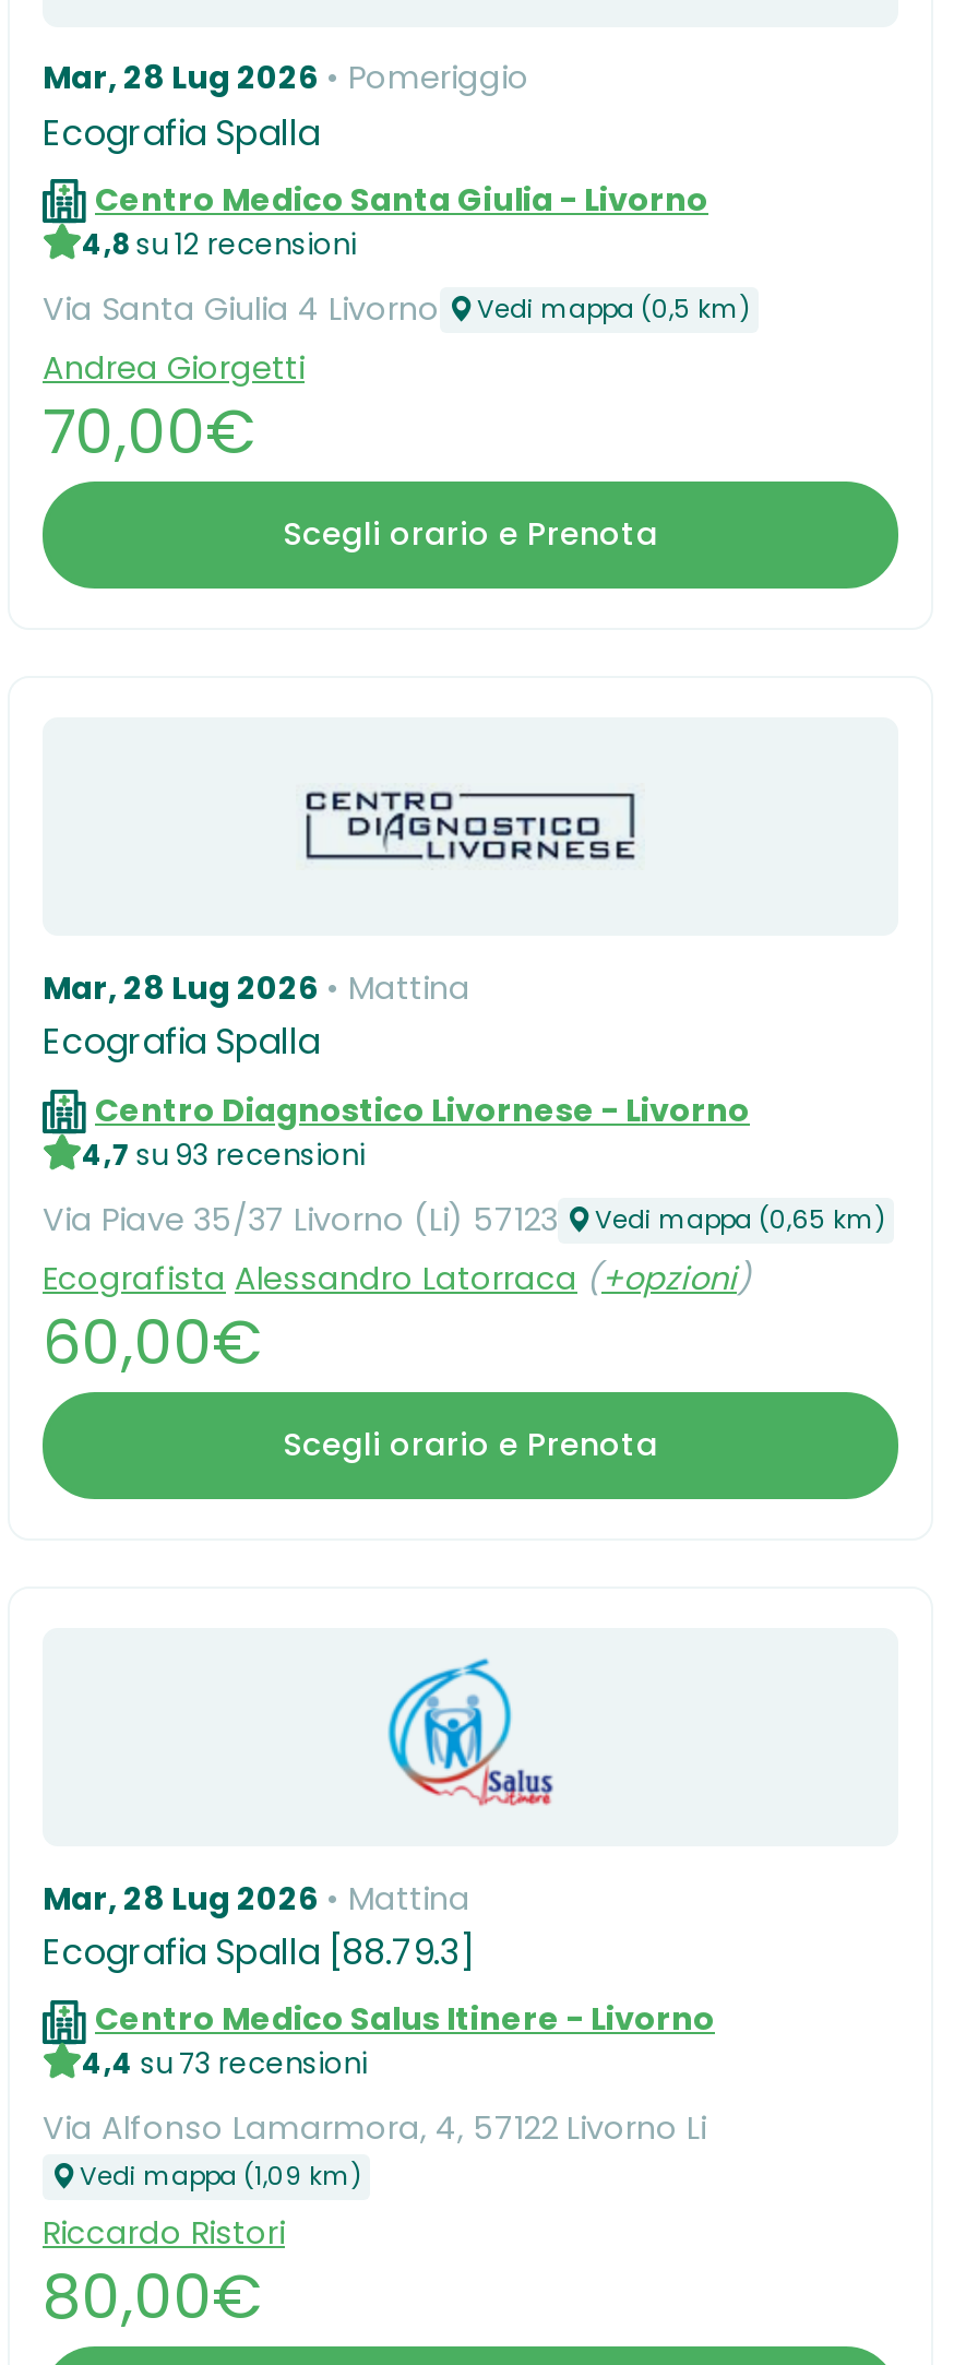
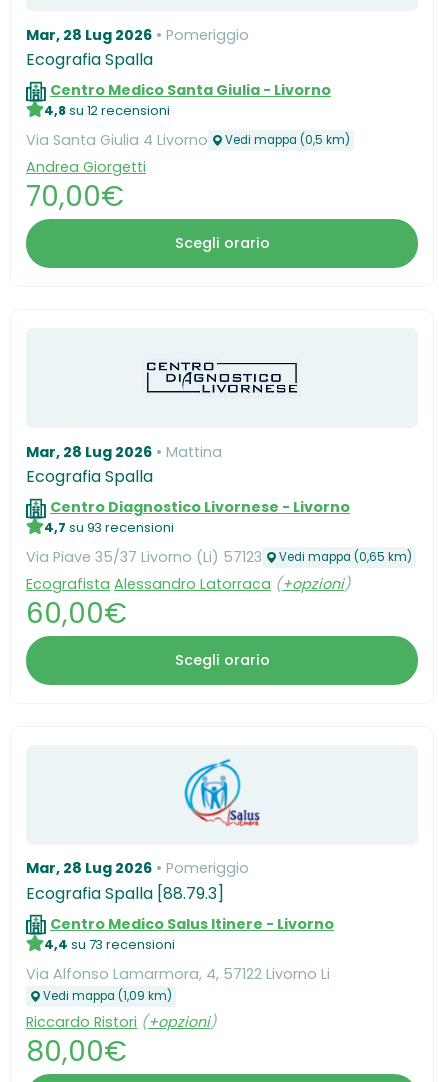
[283,512,658,556] Scegli orario e Prenota -> [174,233,269,253] Scegli orario
[283,1422,658,1466] Scegli orario e Prenota -> [174,650,269,670] Scegli orario
[348,1876,470,1920] Mattina -> [166,858,249,878] Pomeriggio
[43,2212,285,2256] Riccardo Ristori -> [26,1012,217,1032] Riccardo Ristori (+opzioni)

